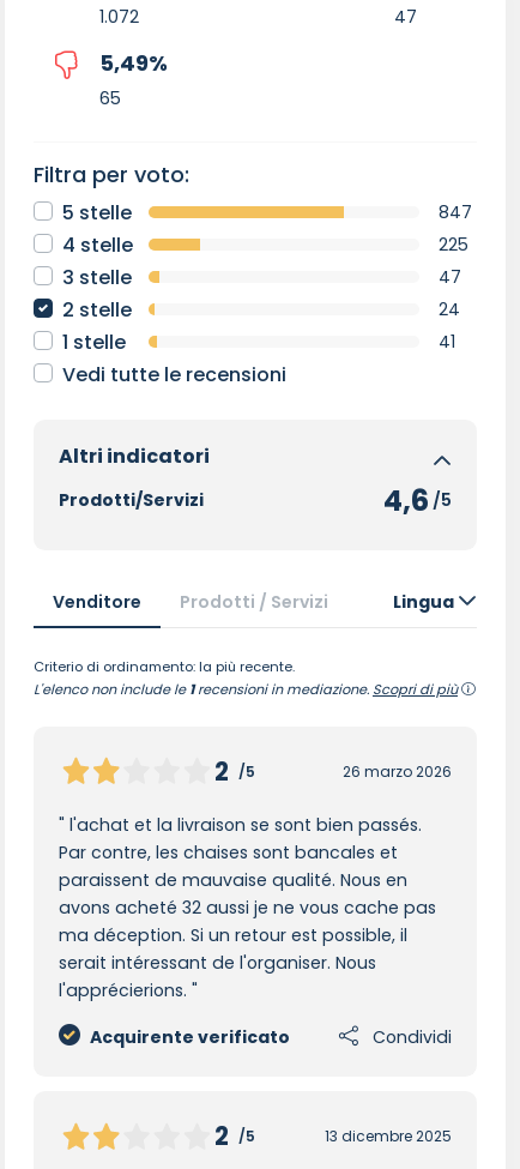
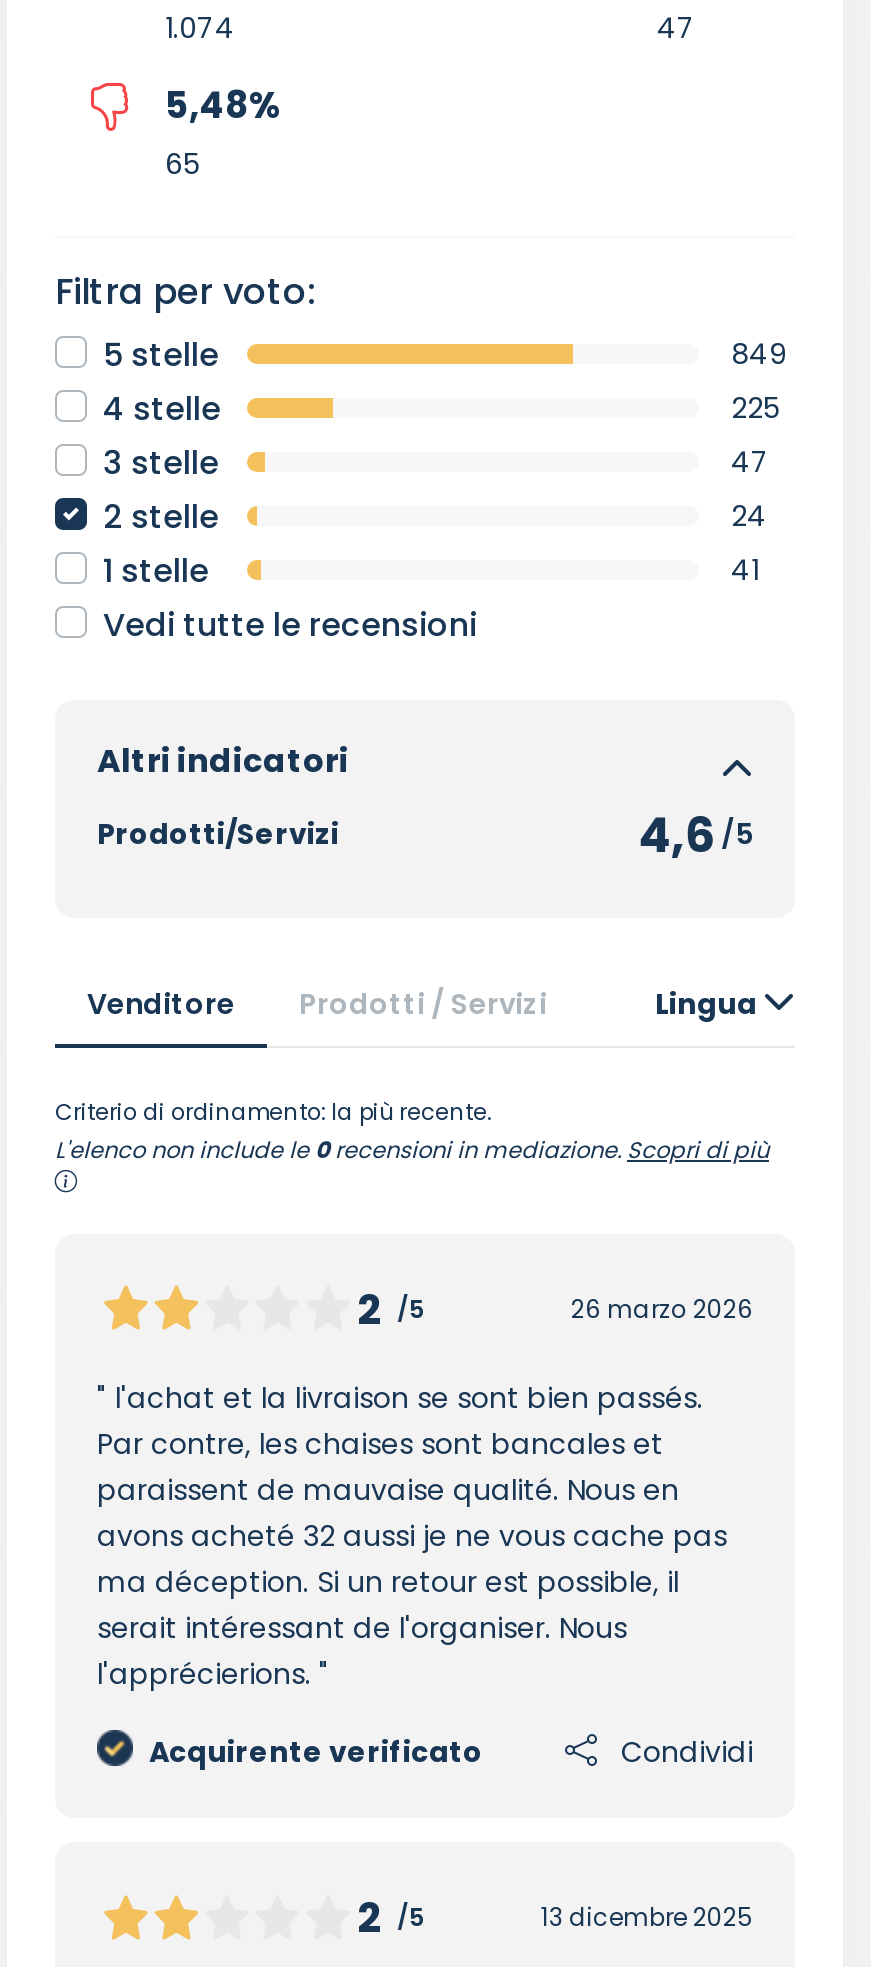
[99,5,139,29] 1.072 -> [165,8,235,48] 1.074
[99,48,168,78] 5,49% -> [165,80,281,130] 5,48%
[439,200,472,224] 847 -> [731,334,787,374] 849
[34,680,458,699] L'elenco non include le 1 recensioni in mediazione. Scopri di più -> [55,1134,769,1166] L'elenco non include le 0 recensioni in mediazione. Scopri di più

